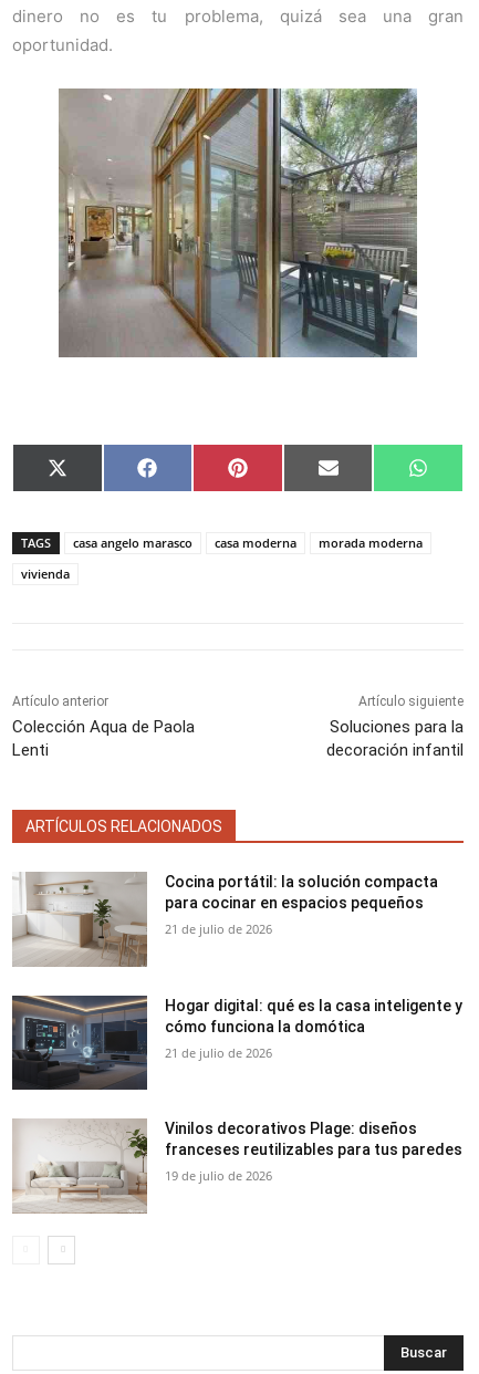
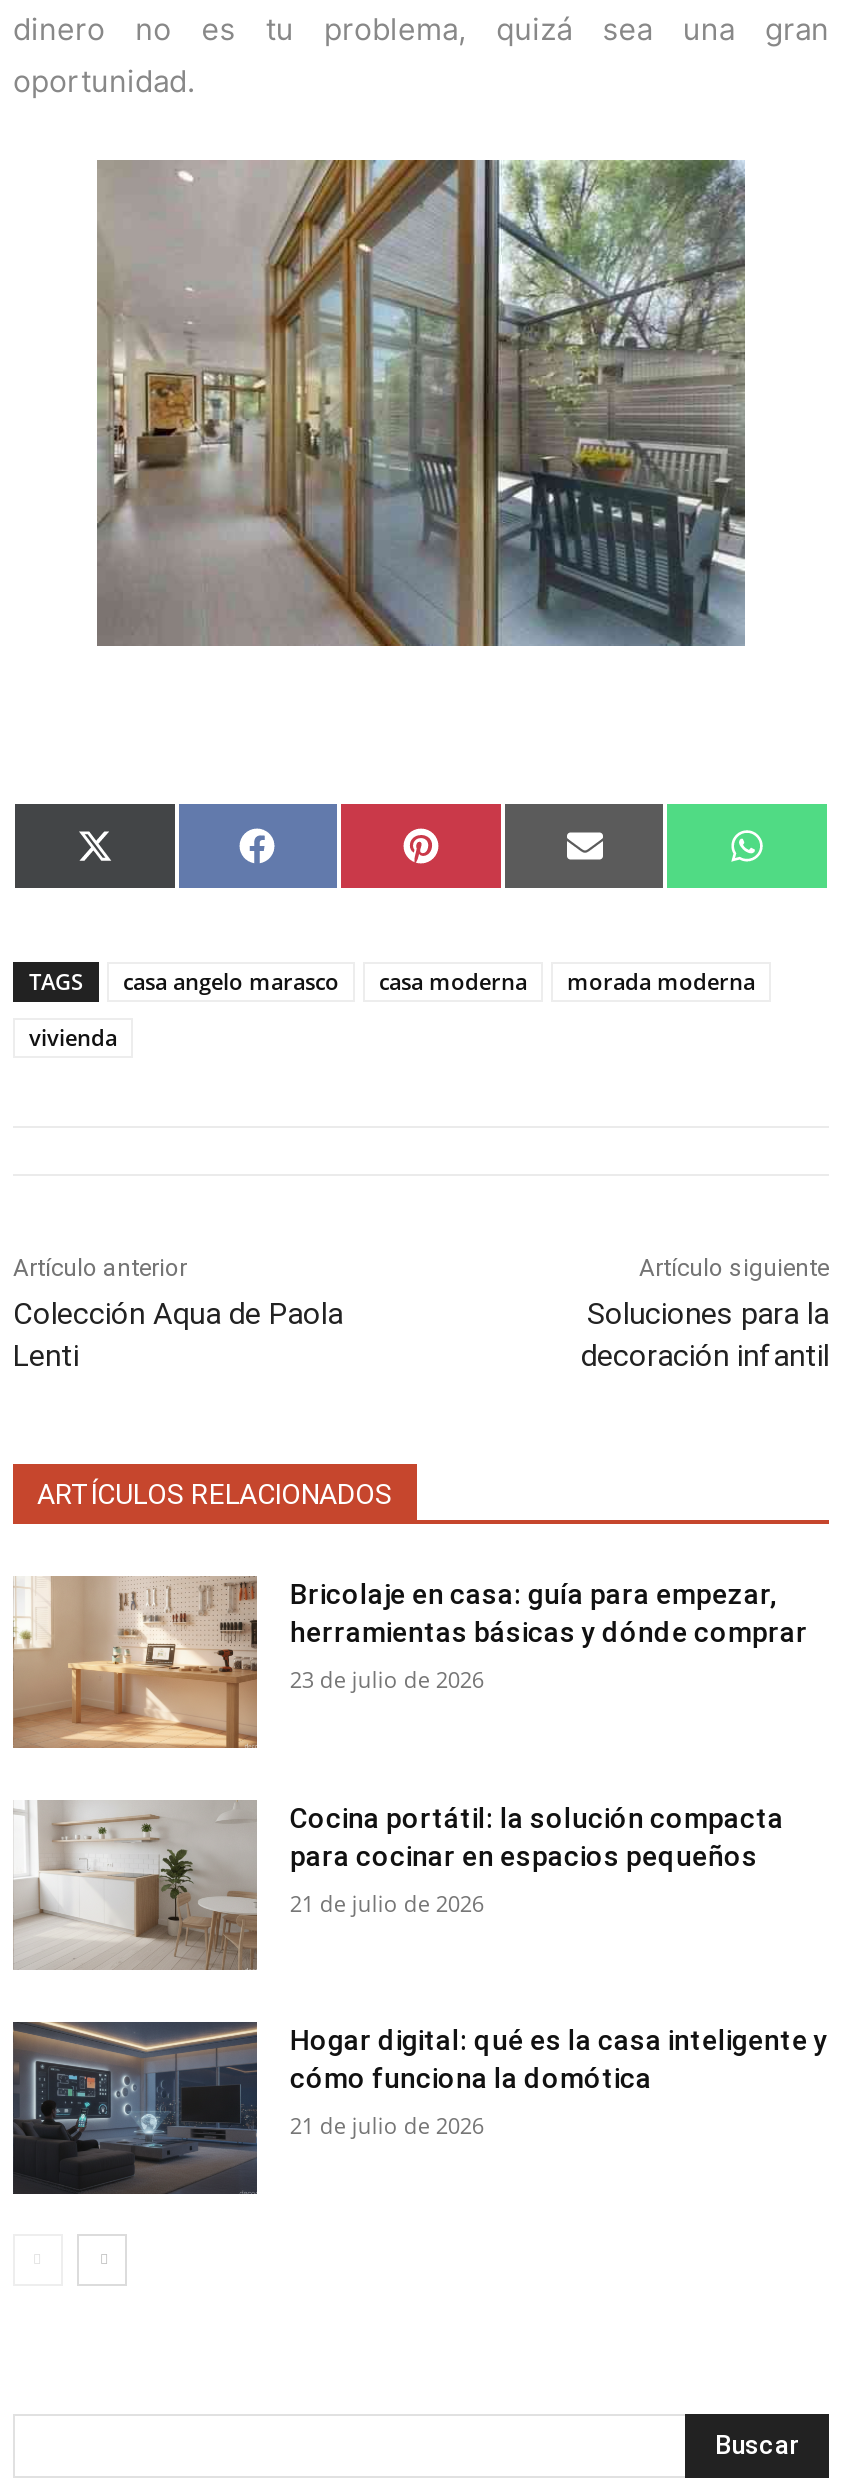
none -> [13,1576,808,1748] [image] | Bricolaje en casa: guía para empezar, | herramientas básicas y dónde comprar | 23 de julio de 2026
moved [11,871,463,1061] -> [11,1798,828,2141]: [image] | Cocina portátil: la solución compacta | para cocinar en espacios pequeños | 21 de julio de 2026 | Hogar digital: qué es la casa inteligente y | cómo funciona la domótica | 21 de julio de 2026
[12,1118,463,1215] [image] | Vinilos decorativos Plage: diseños | franceses reutilizables para tus paredes | 19 de julio de 2026 -> none

